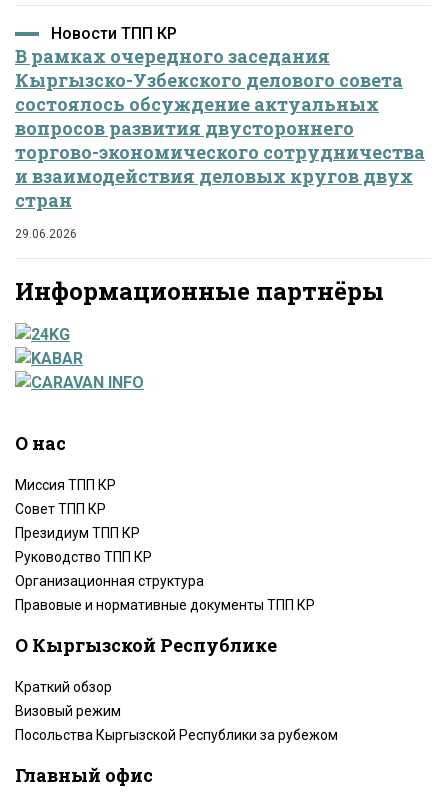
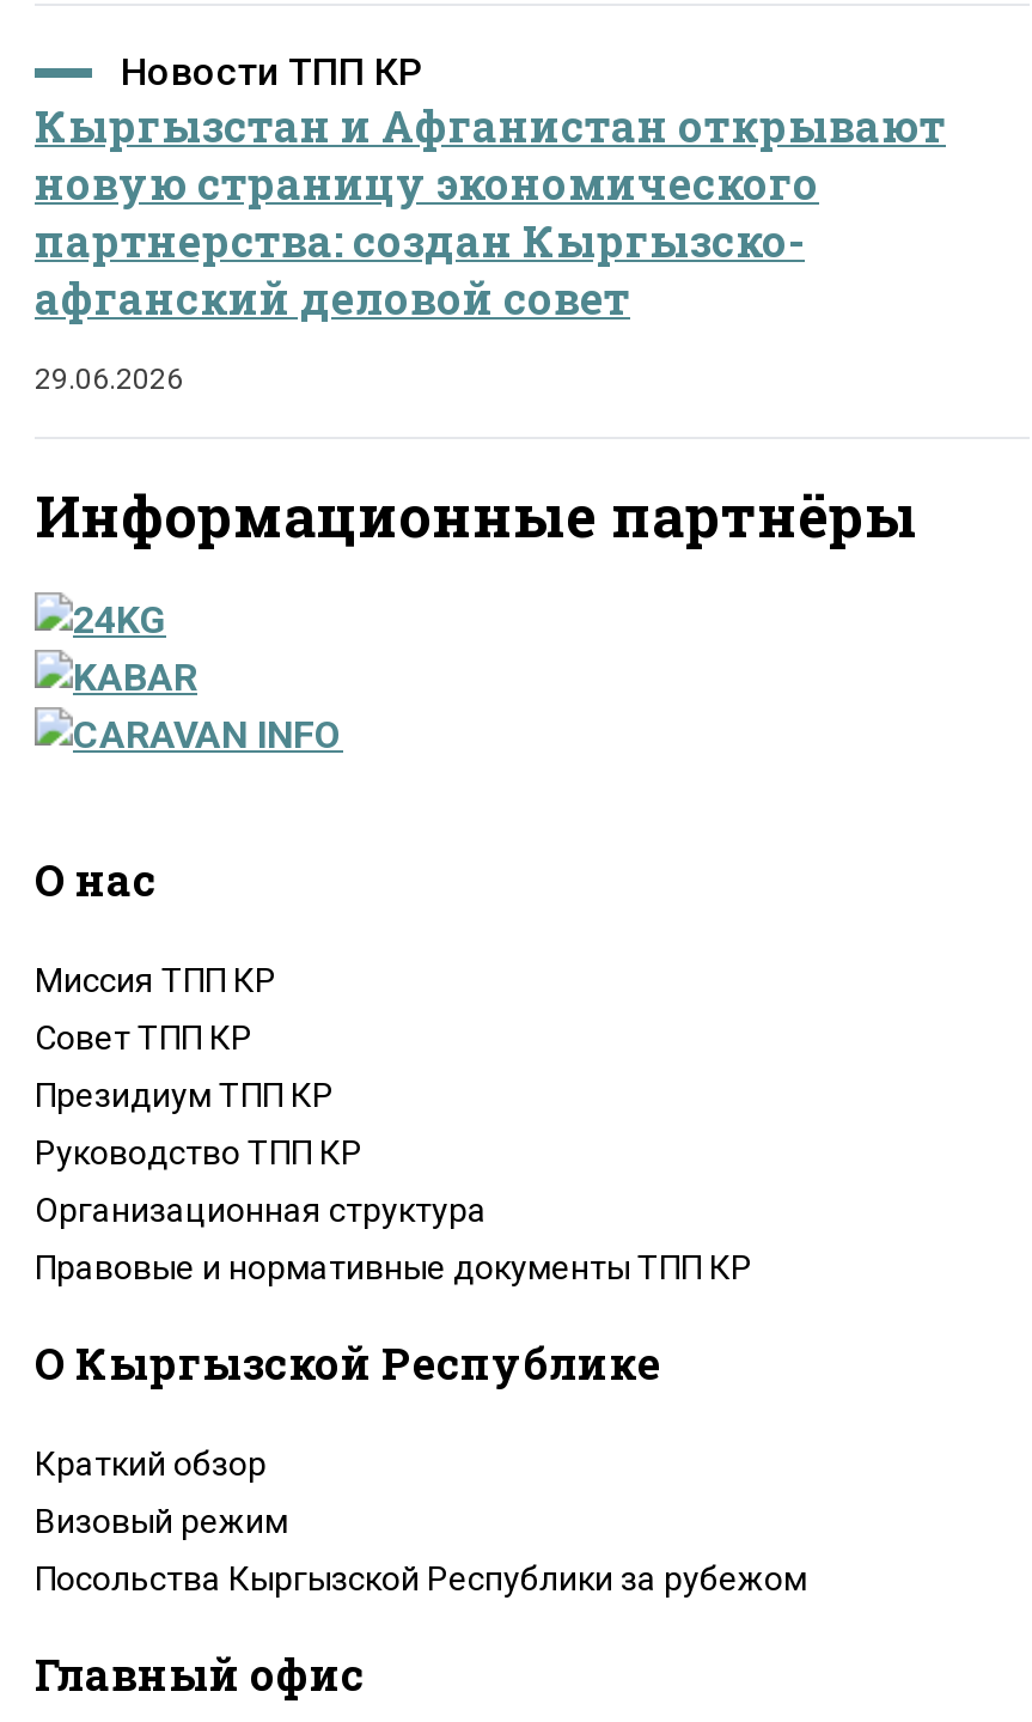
[15,44,425,212] В рамках очередного заседания | Кыргызско-Узбекского делового совета | состоялось обсуждение актуальных | вопросов развития двустороннего | торгово-экономического сотрудничества | и взаимодействия деловых кругов двух | стран -> [35,97,946,327] Кыргызстан и Афганистан открывают | новую страницу экономического | партнерства: создан Кыргызско- | афганский деловой совет

